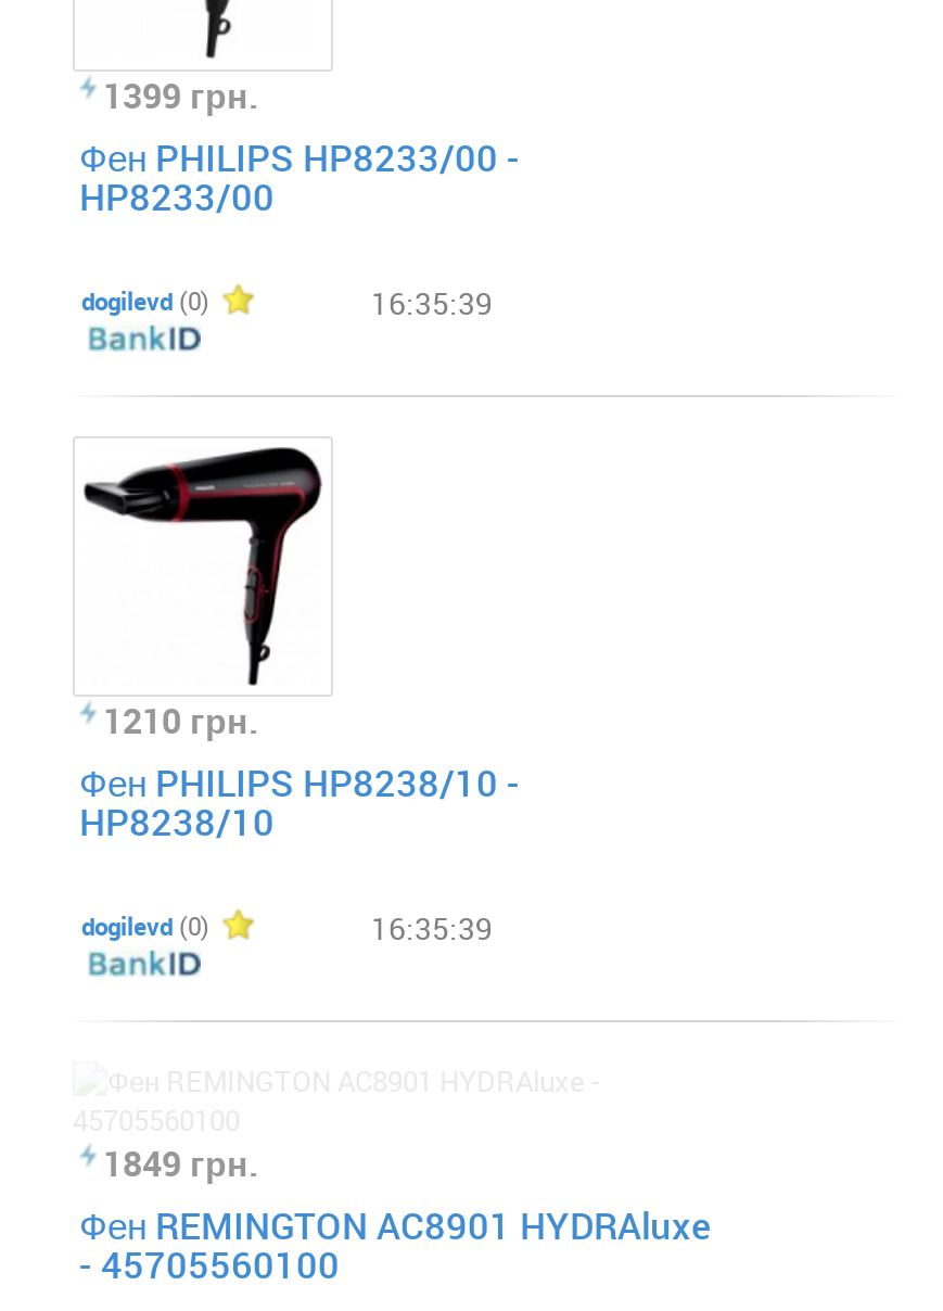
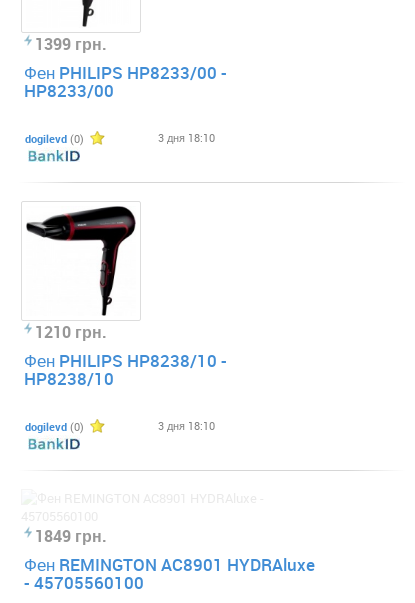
[371,282,493,323] 16:35:39 -> [158,130,215,145] 3 дня 18:10
[371,907,493,949] 16:35:39 -> [158,418,215,433] 3 дня 18:10

